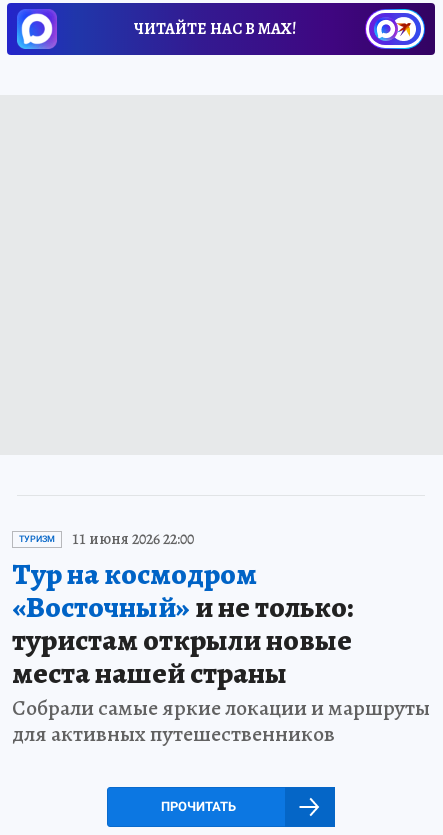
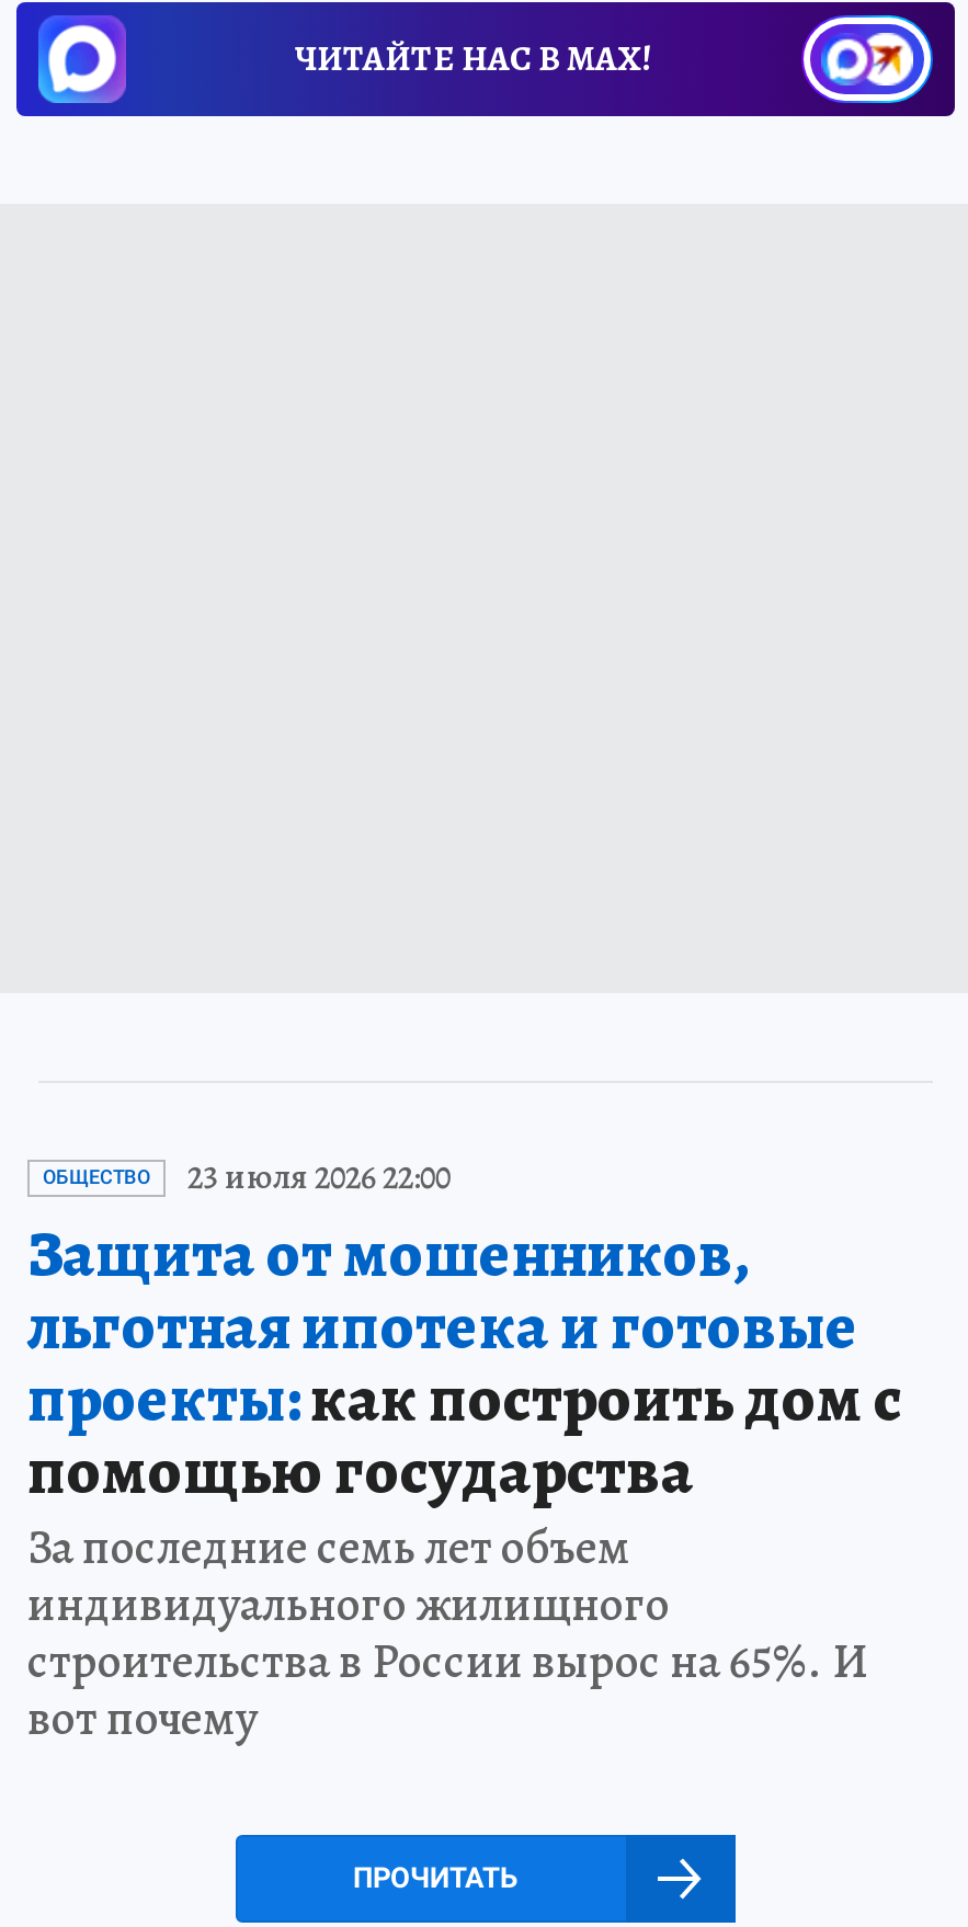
[12,528,430,749] ТУРИЗМ | 11 июня 2026 22:00 | Тур на космодром | «Восточный»и не только: | туристам открыли новые | места нашей страны | Собрали самые яркие локации и маршруты | для активных путешественников -> [27,1153,902,1752] ОБЩЕСТВО | 23 июля 2026 22:00 | Защита от мошенников, | льготная ипотека и готовые | проекты:как построить дом с | помощью государства | За последние семь лет объем | индивидуального жилищного | строительства в России вырос на 65%. И | вот почему

